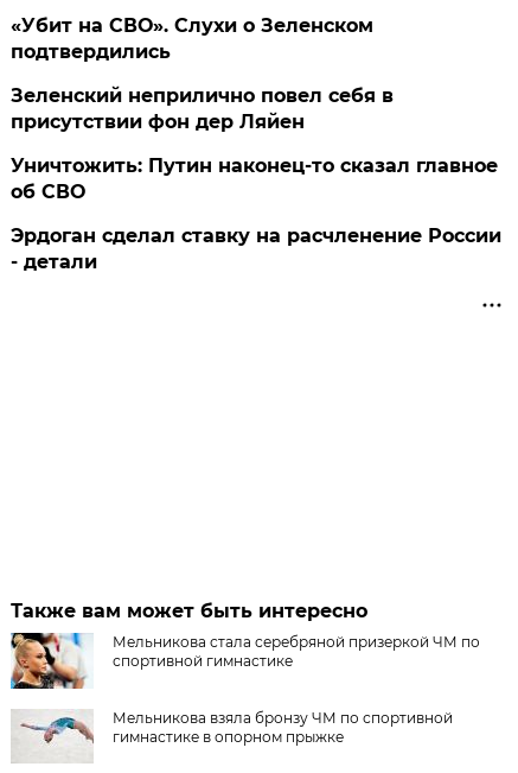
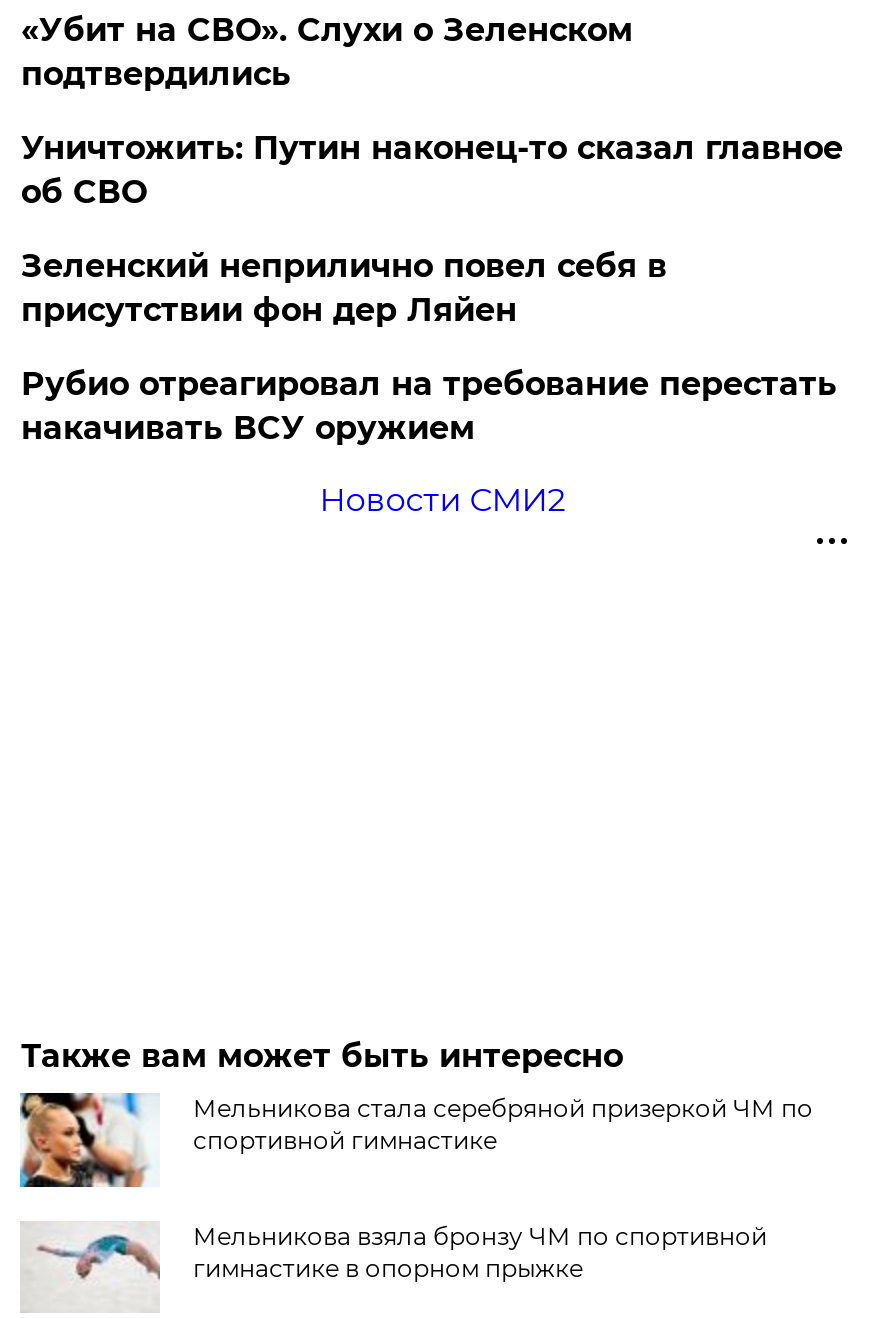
moved [11,84,394,133] -> [21,247,667,329]: Зеленский неприлично повел cебя в | присутствии фон дер Ляйен
none -> [21,365,837,447] Рубио отреагировал на требование перестать | накачивать ВСУ оружием
moved [11,154,498,203] -> [21,129,843,211]: Уничтожить: Путин наконец-то сказал главное | об СВО
[11,224,502,273] Эрдоган сделал ставку на расчленение России | - детали -> [319,481,565,519] Новости СМИ2

